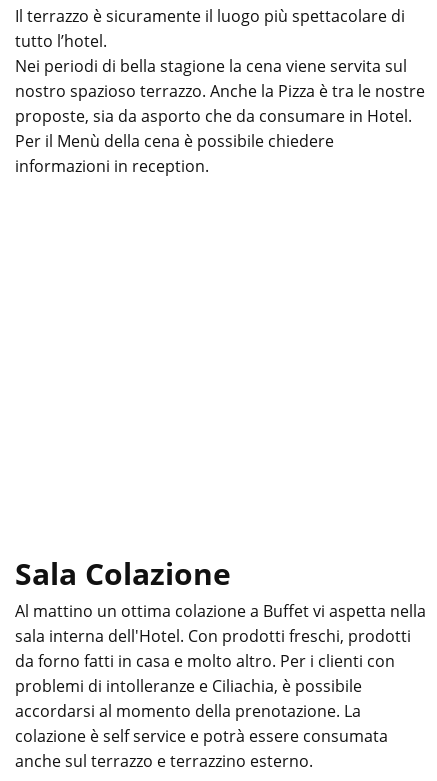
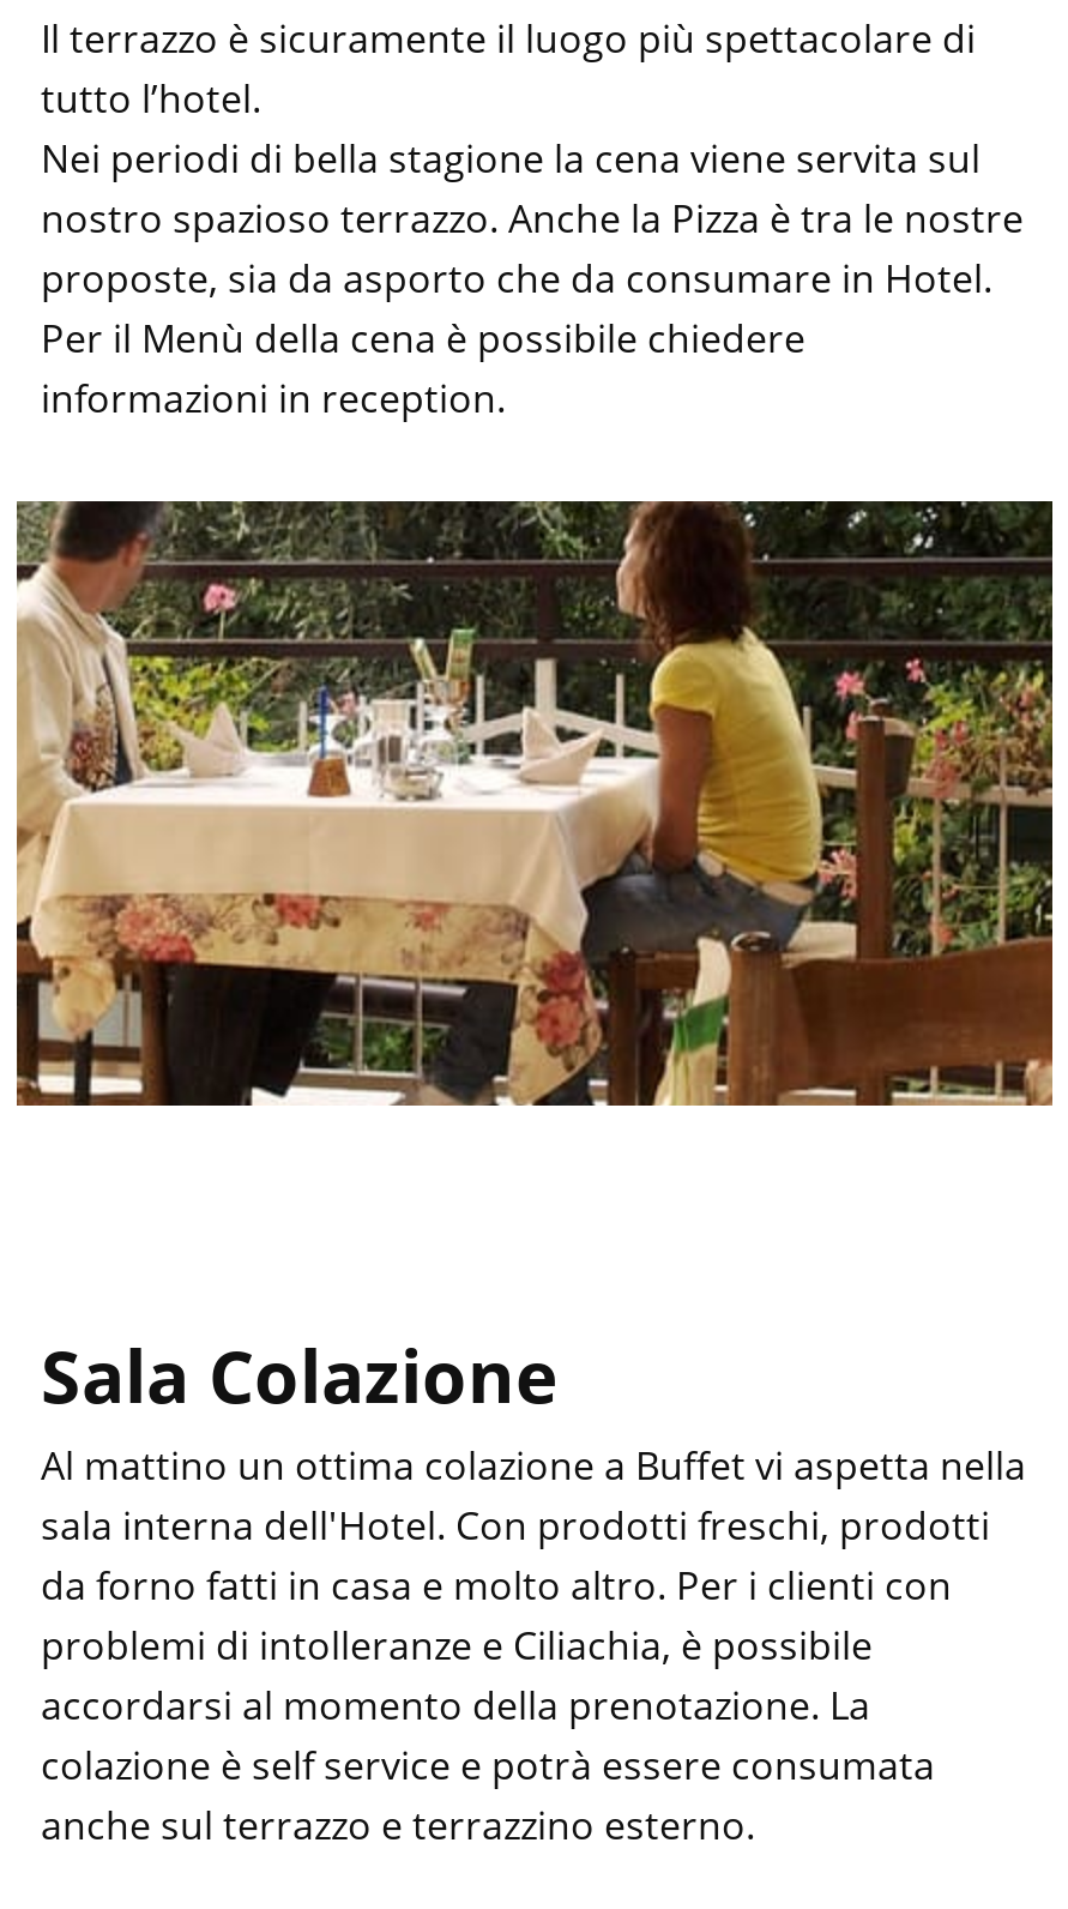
none -> [14,499,1055,1108] [image]

